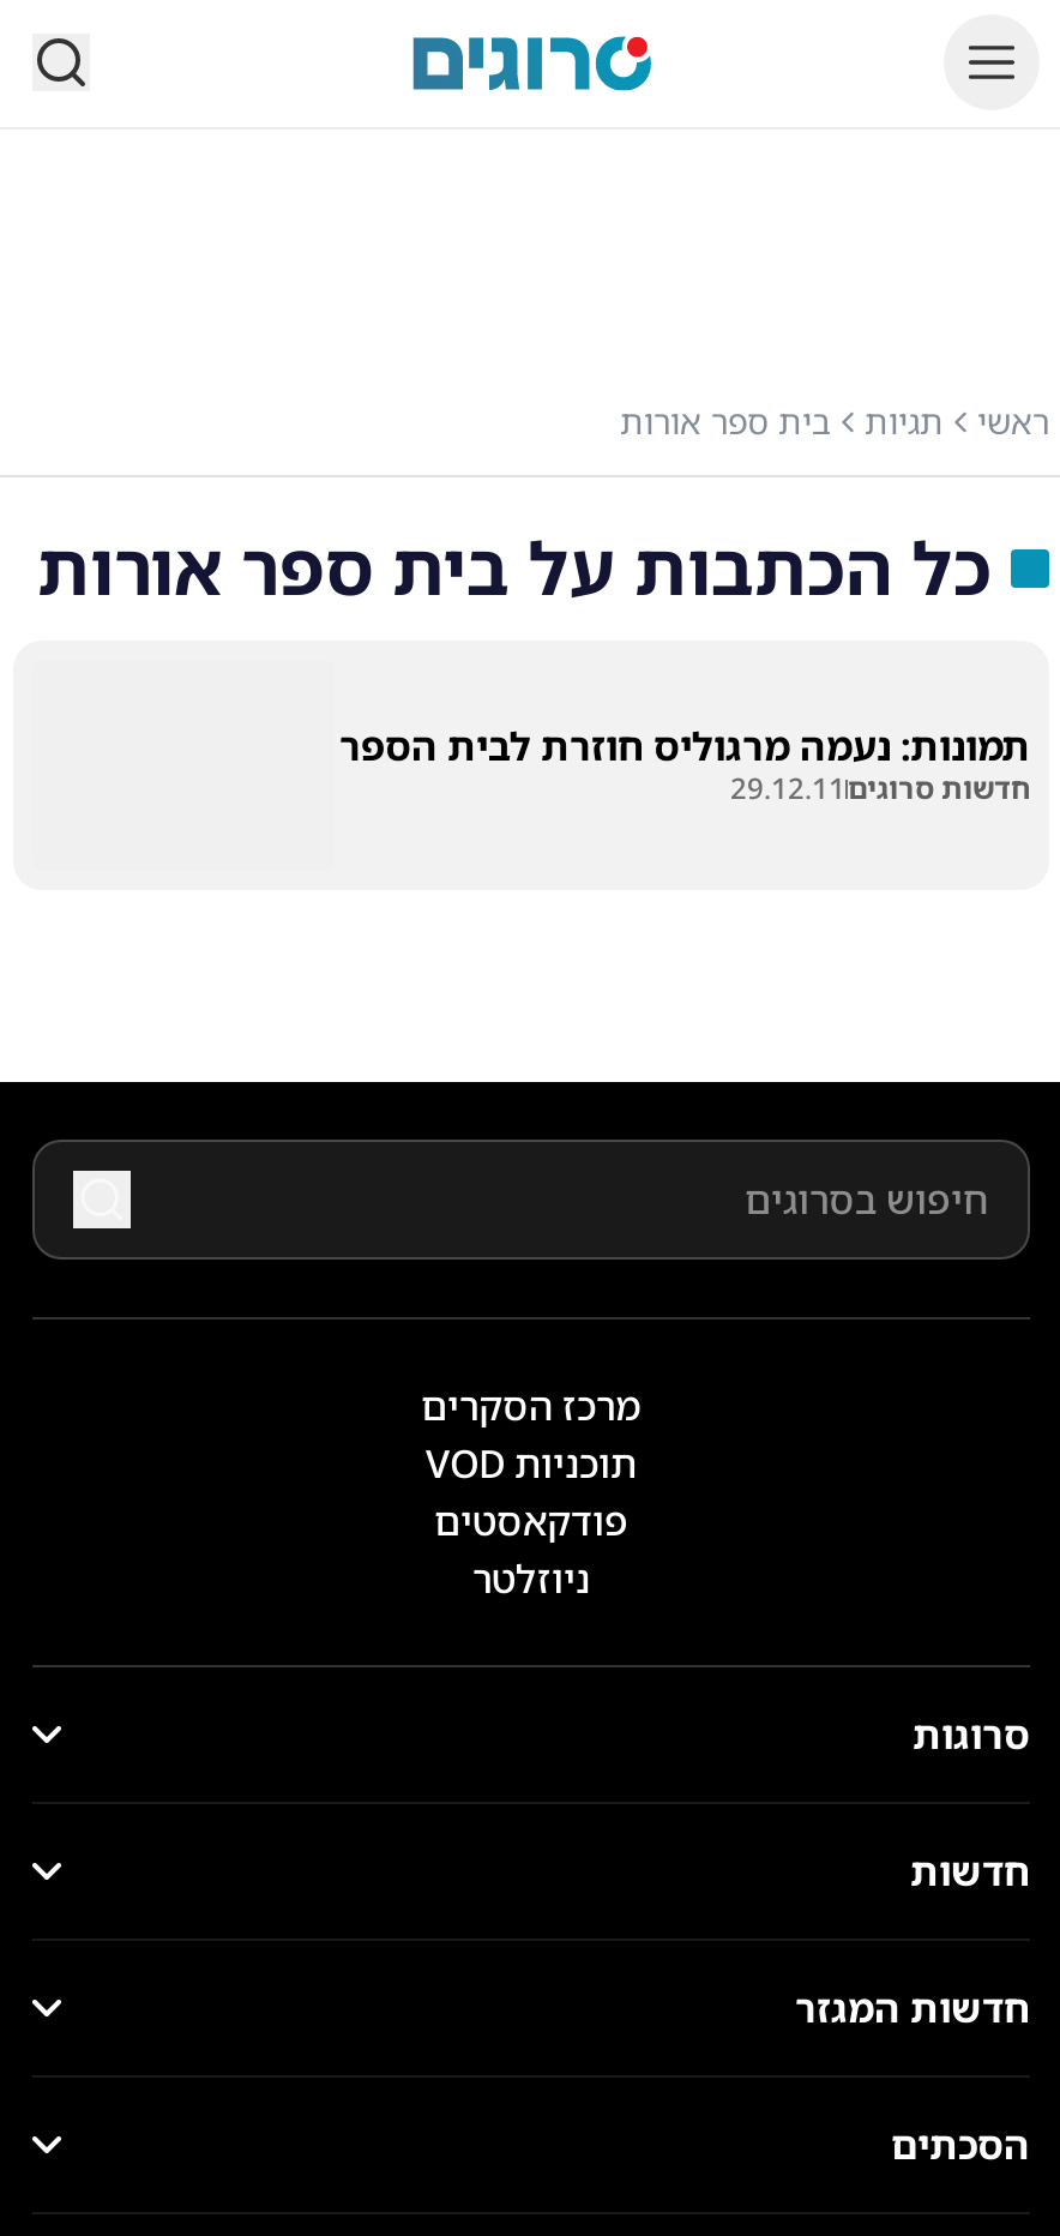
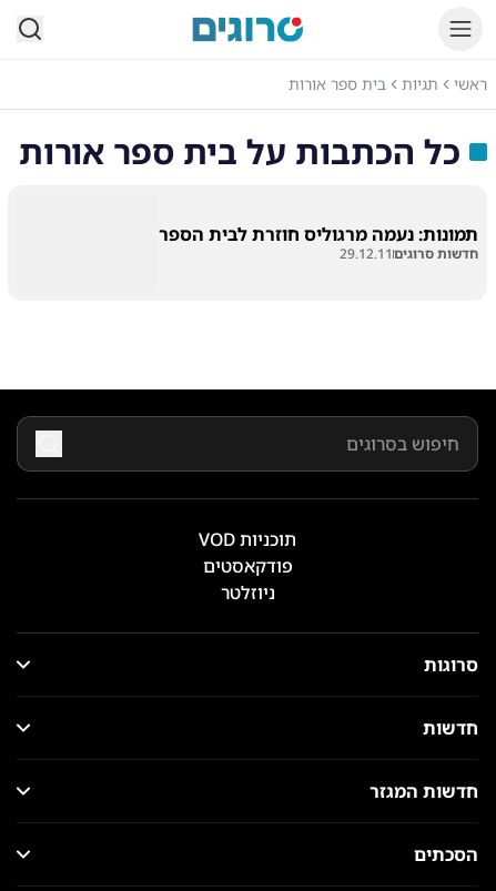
[421,1380,642,1432] מרכז הסקרים -> none

